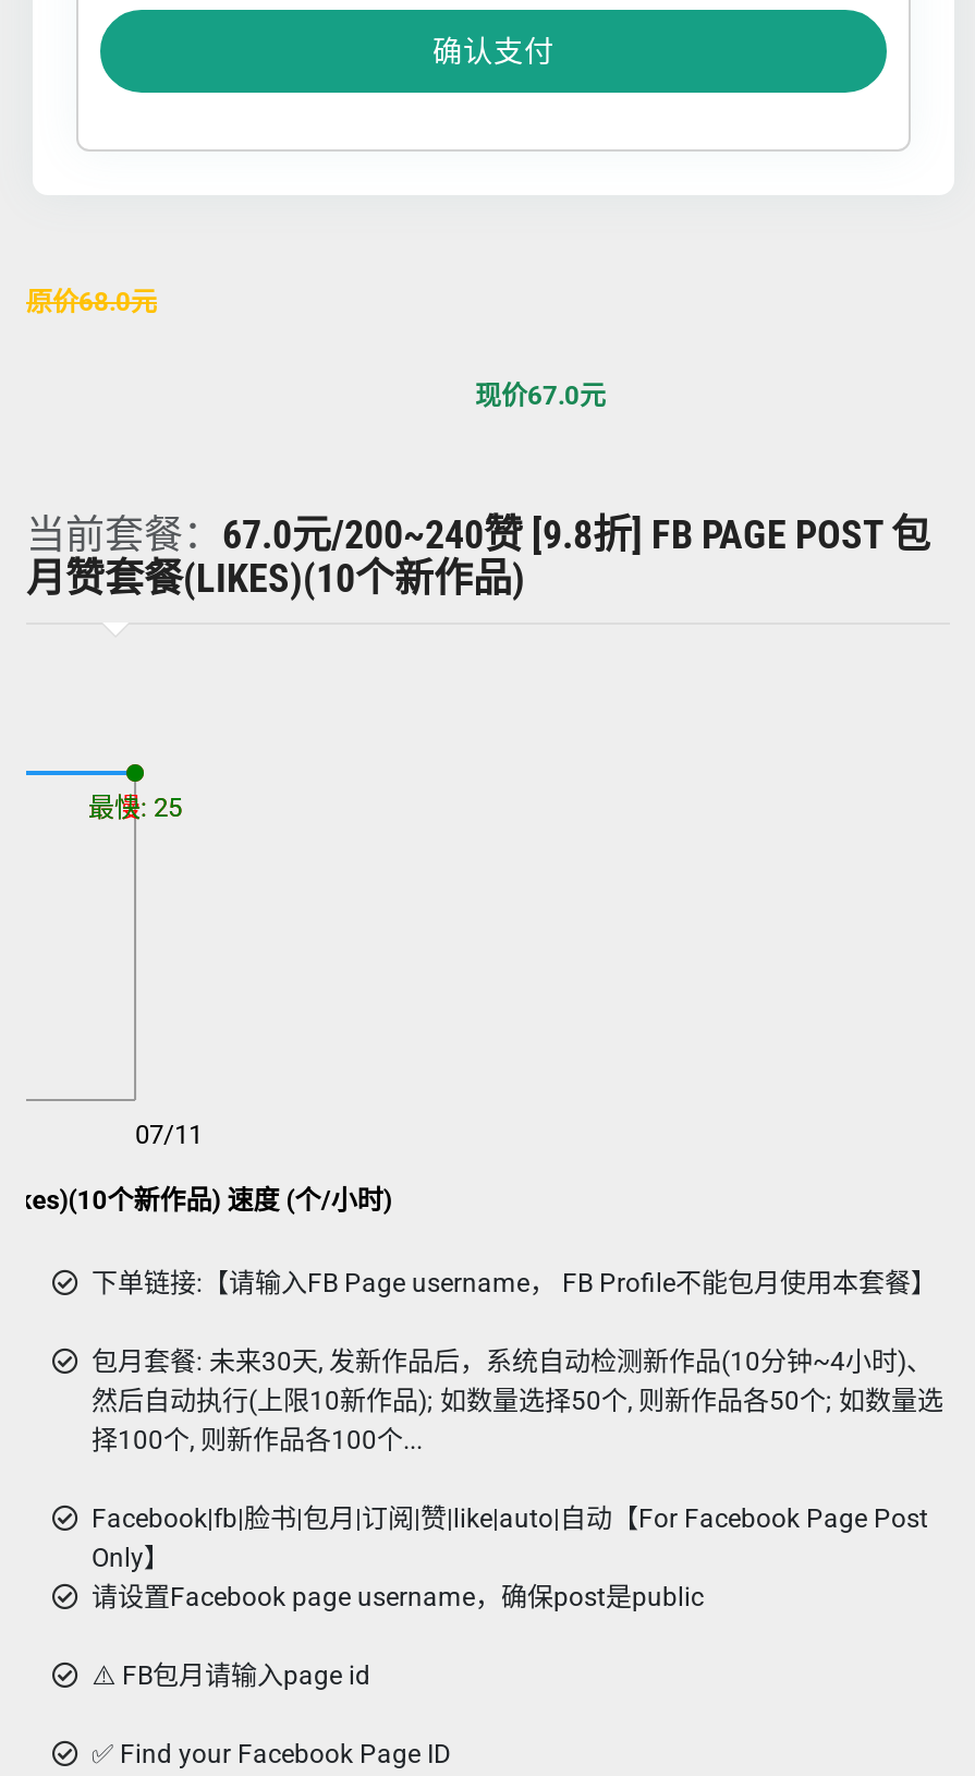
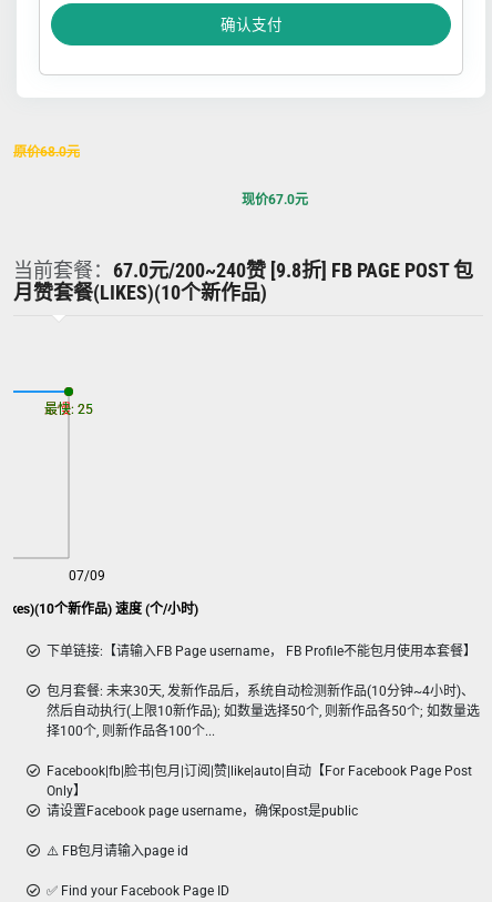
[135,1120,203,1150] 07/11 -> [69,568,105,584] 07/09

